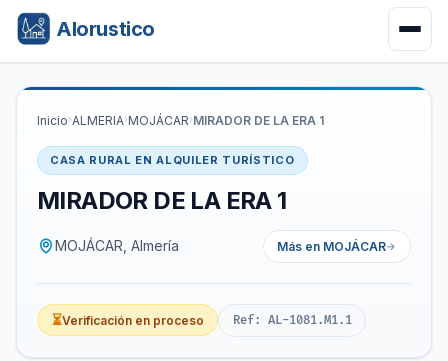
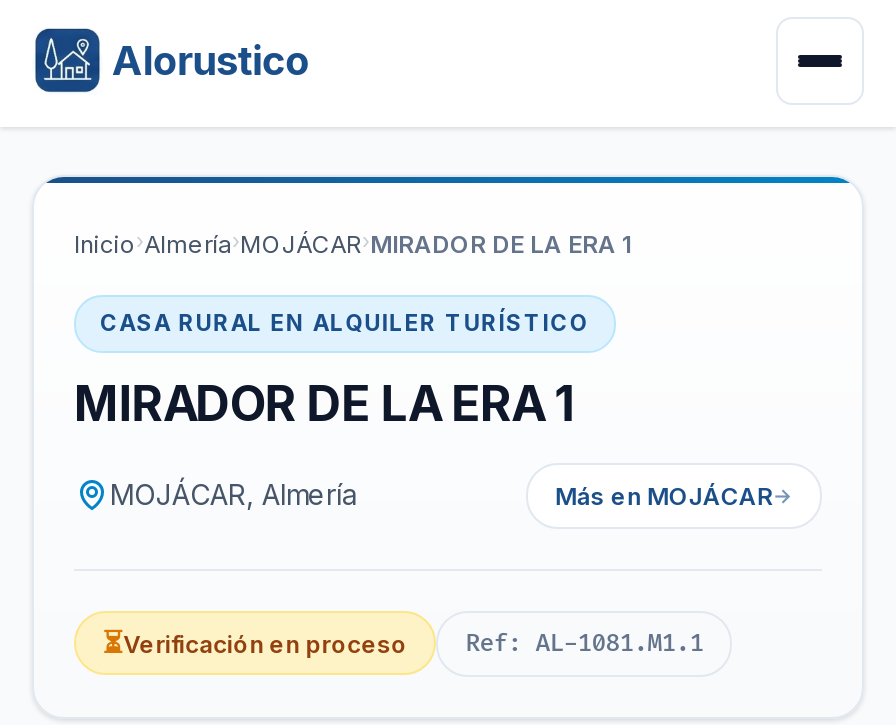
[37,113,324,128] Inicio › ALMERIA › MOJÁCAR › MIRADOR DE LA ERA 1 -> [74,229,632,259] Inicio › Almería › MOJÁCAR › MIRADOR DE LA ERA 1

